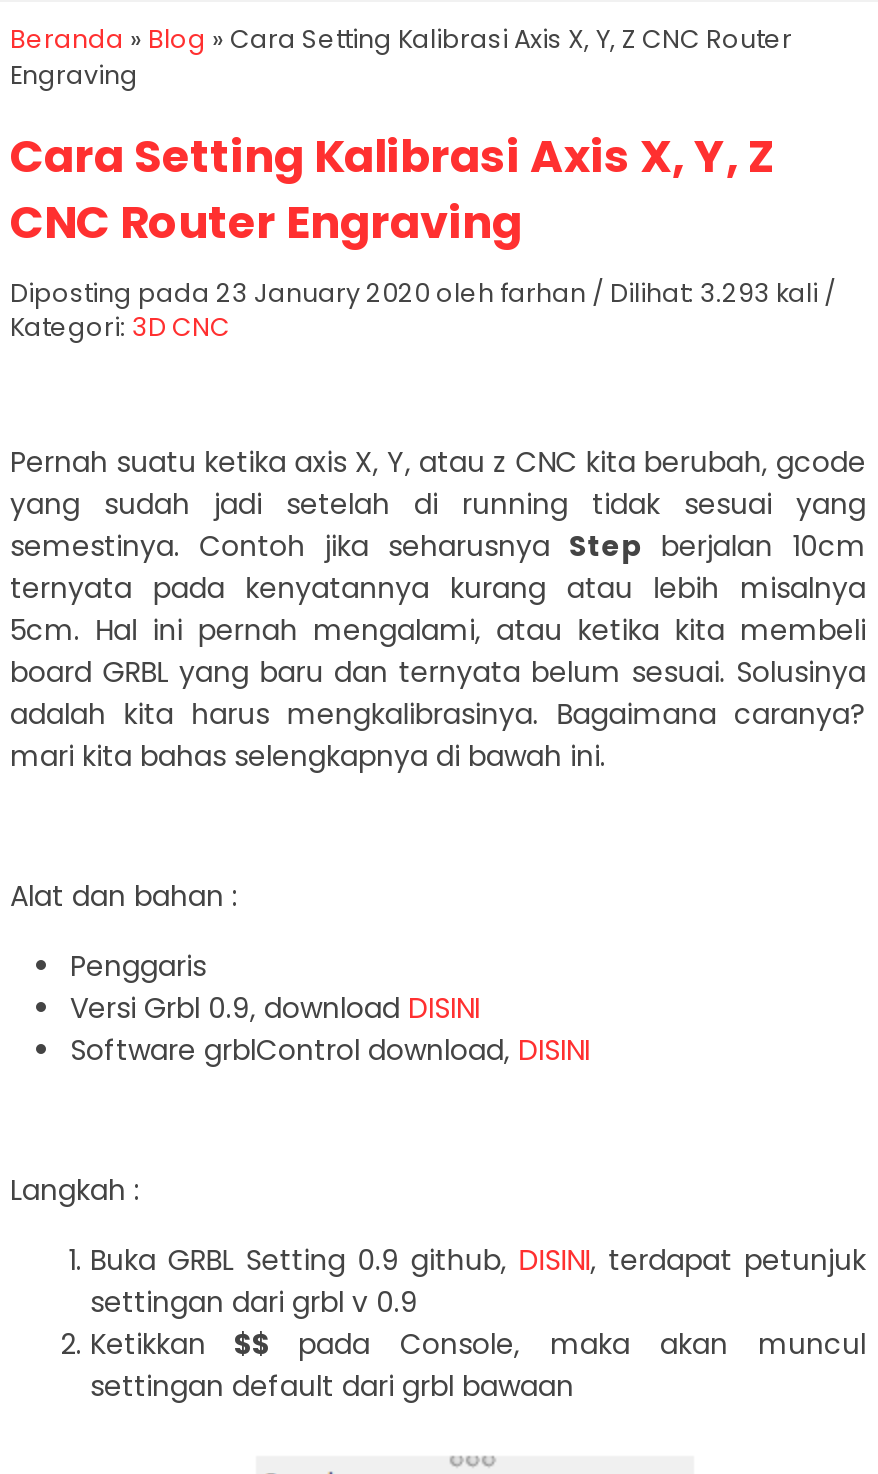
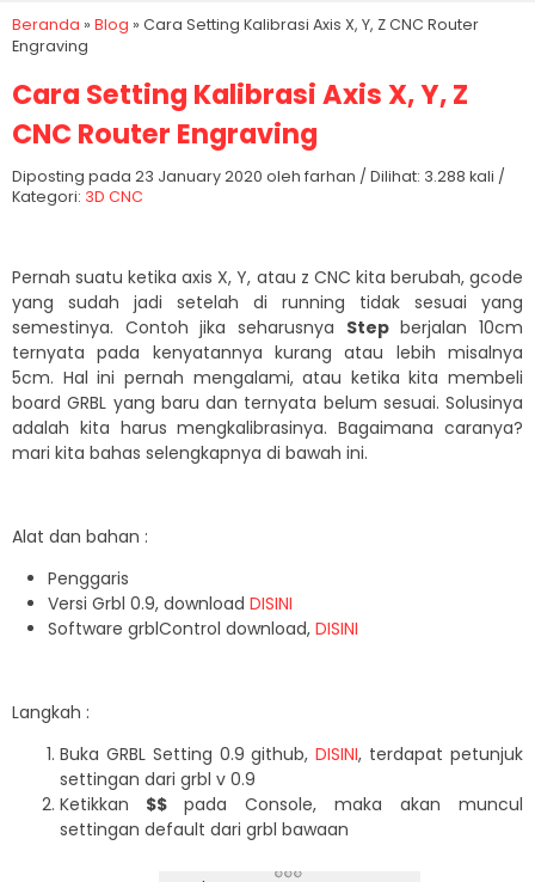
[10,276,836,310] Diposting pada 23 January 2020 oleh farhan / Dilihat: 3.293 kali / -> [12,166,505,186] Diposting pada 23 January 2020 oleh farhan / Dilihat: 3.288 kali /

